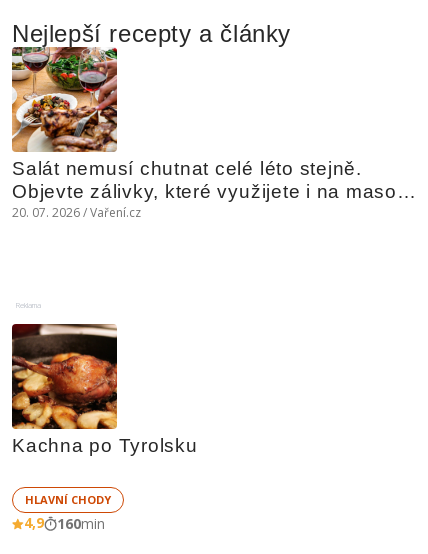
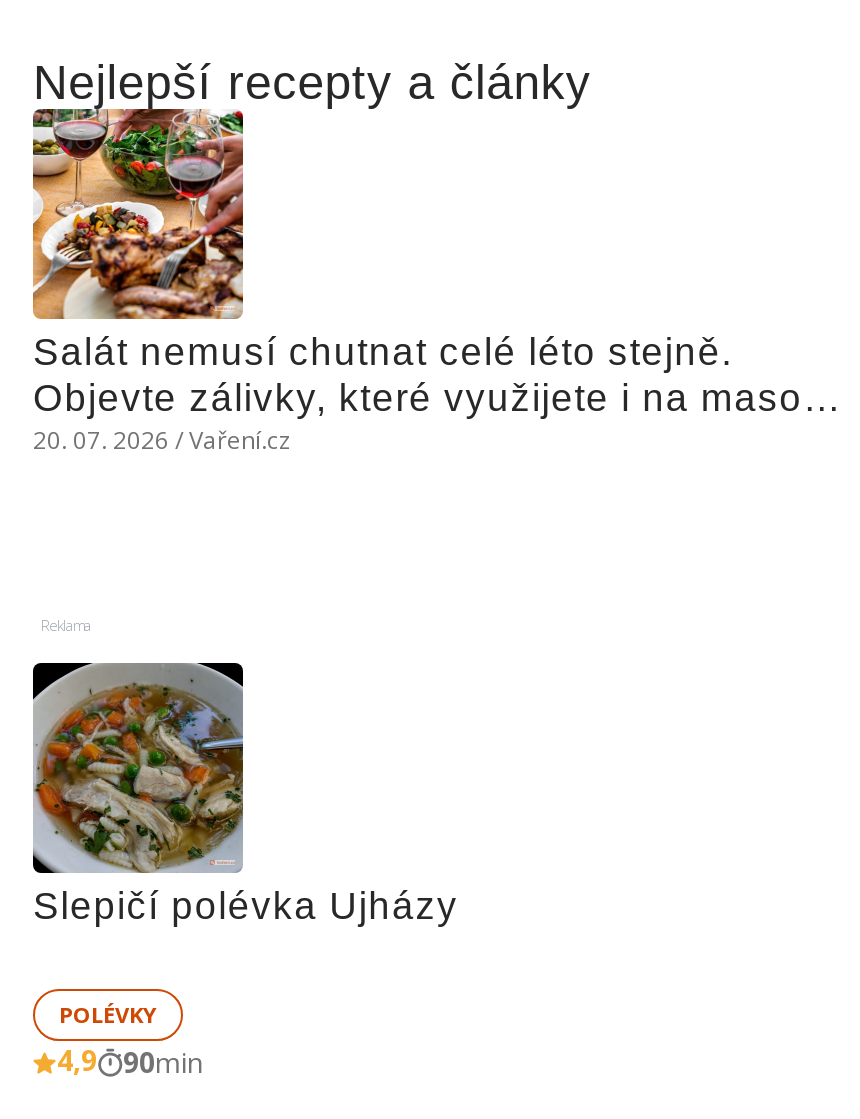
[11,323,198,456] [image] | Kachna po Tyrolsku -> [31,661,458,927] [image] | Slepičí polévka Ujházy
[25,492,111,507] HLAVNÍ CHODY -> [59,999,157,1029] POLÉVKY
[24,513,105,533] 4,9 160min -> [57,1041,203,1081] 4,9 90min

